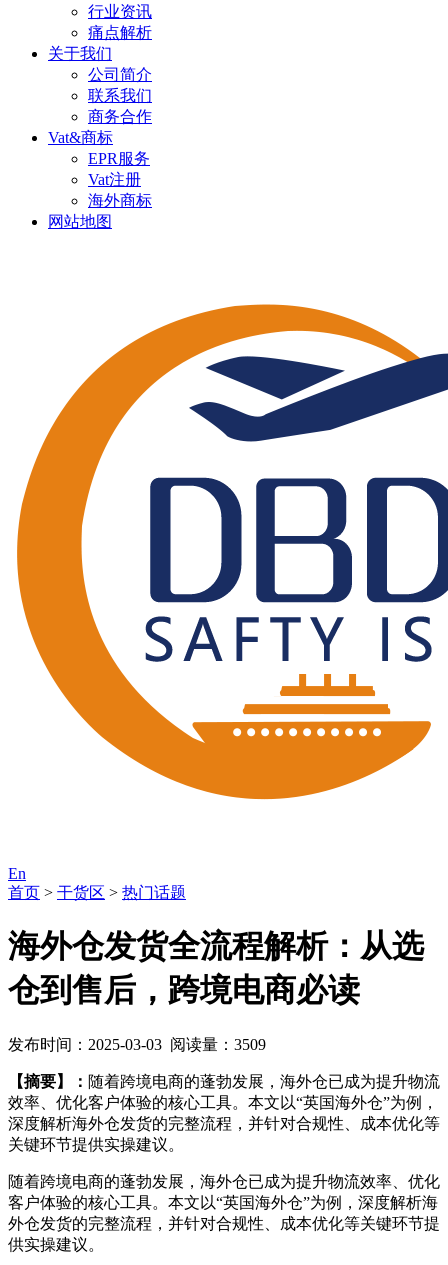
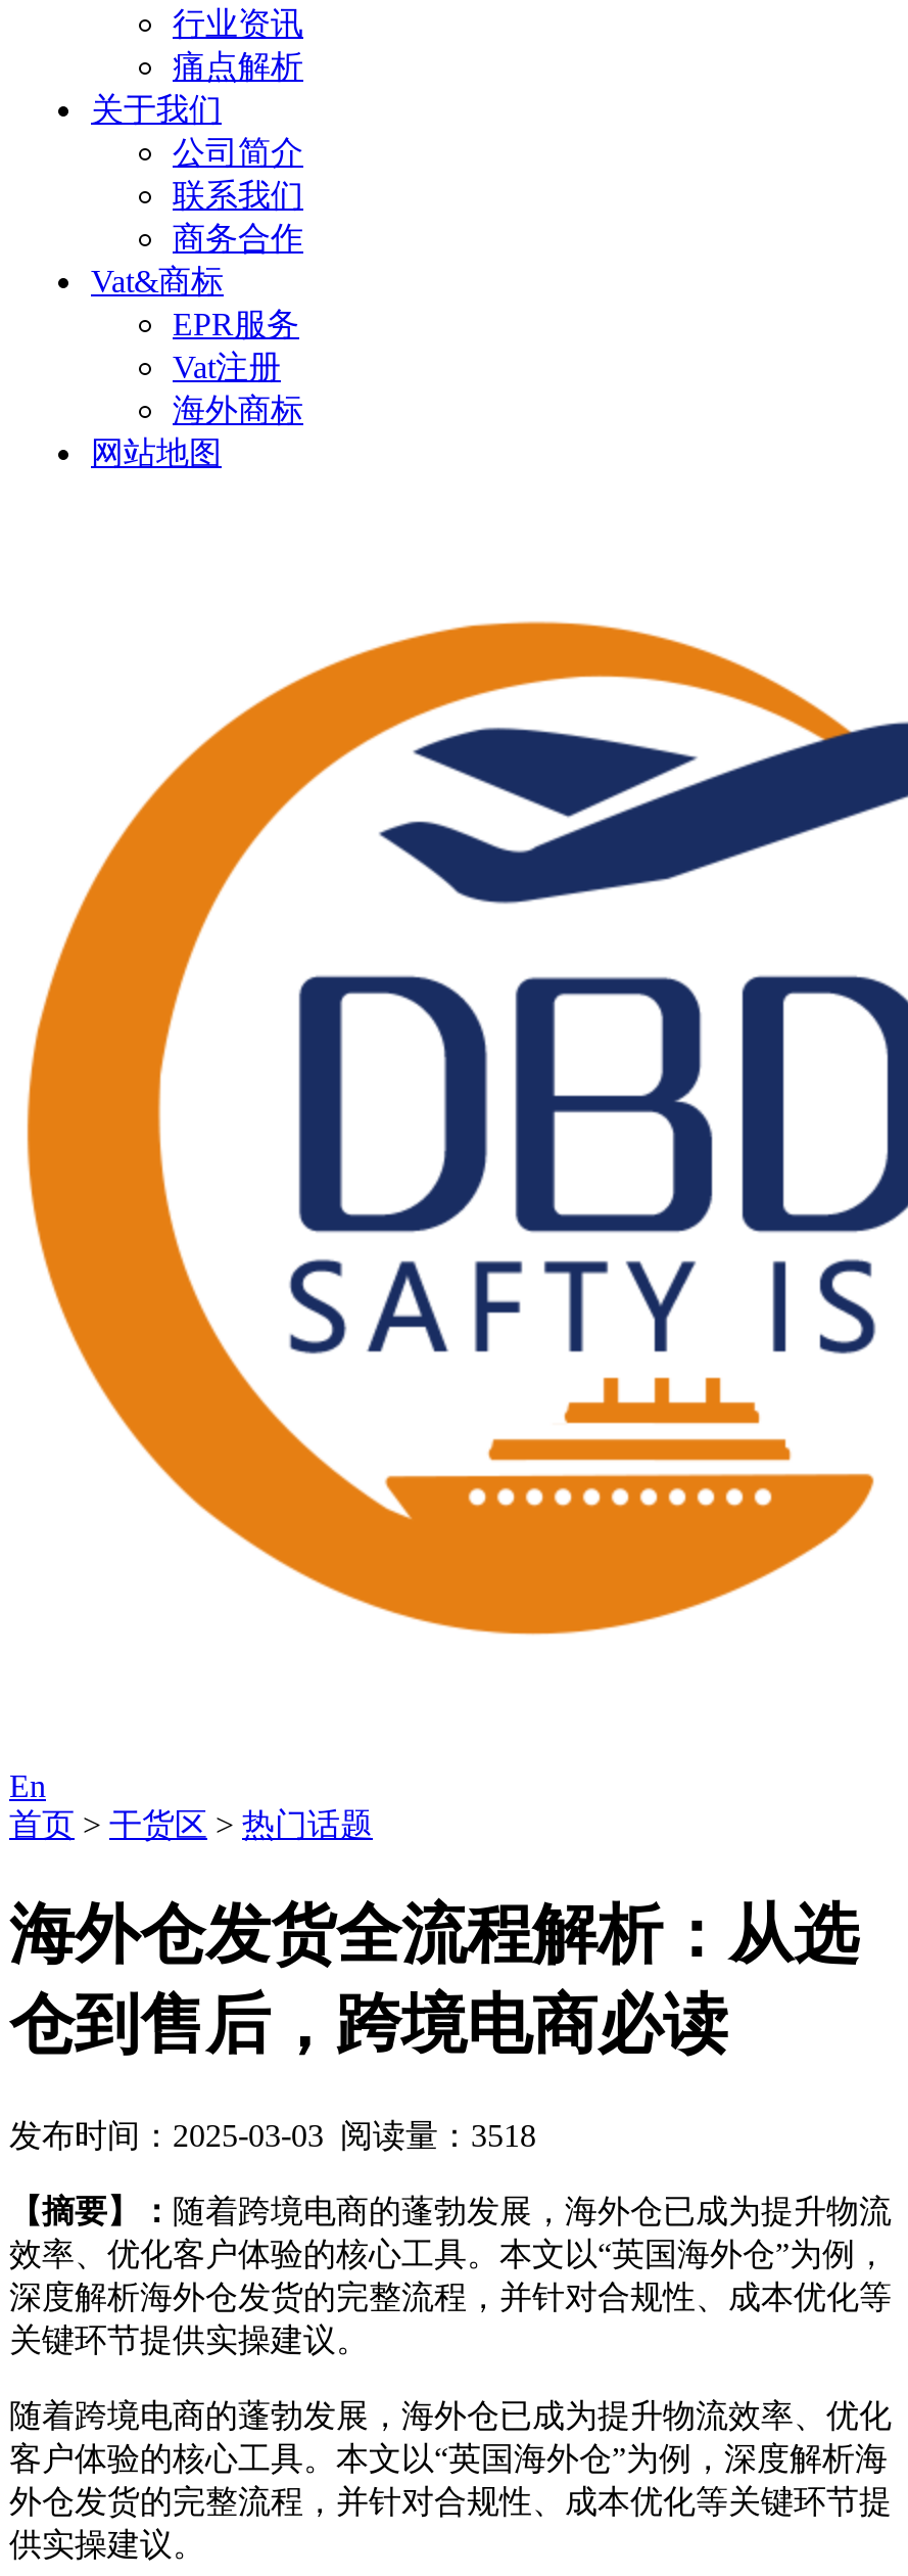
[8,1036,266,1053] 发布时间：2025-03-03 阅读量：3509 -> [9,2118,536,2153] 发布时间：2025-03-03 阅读量：3518

